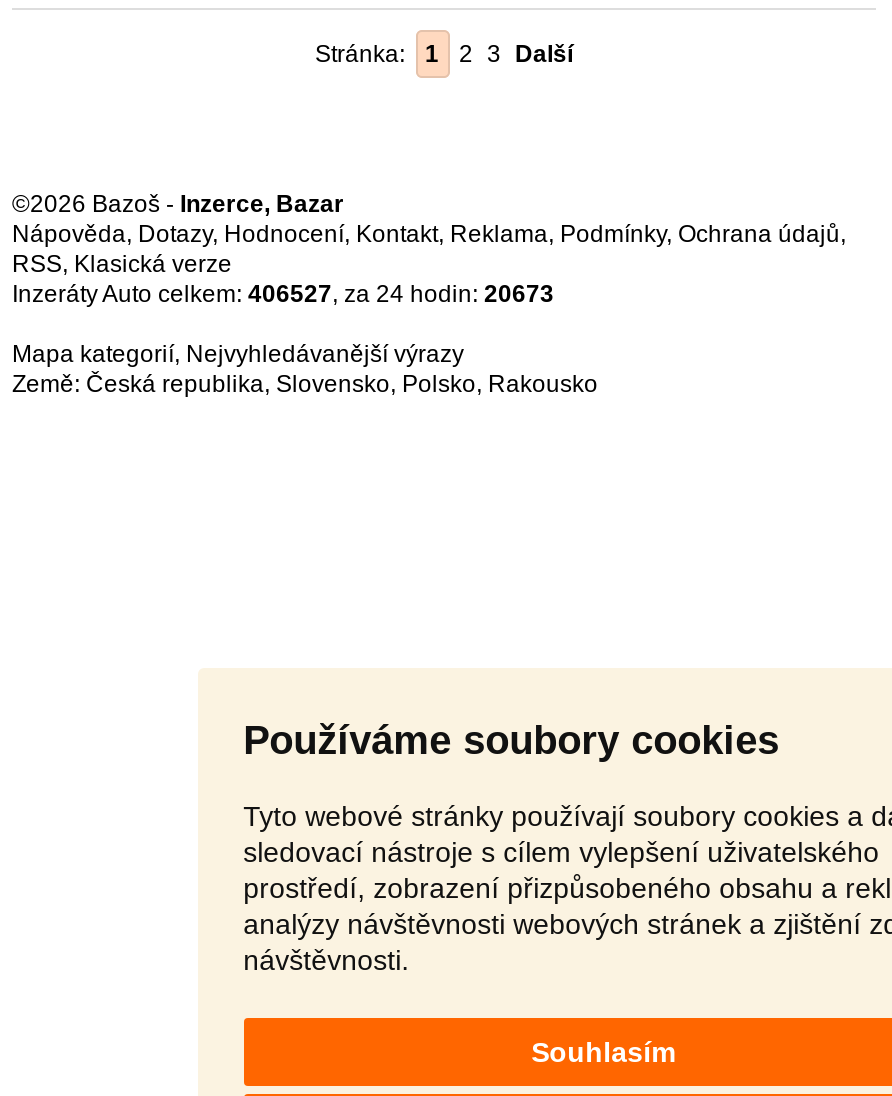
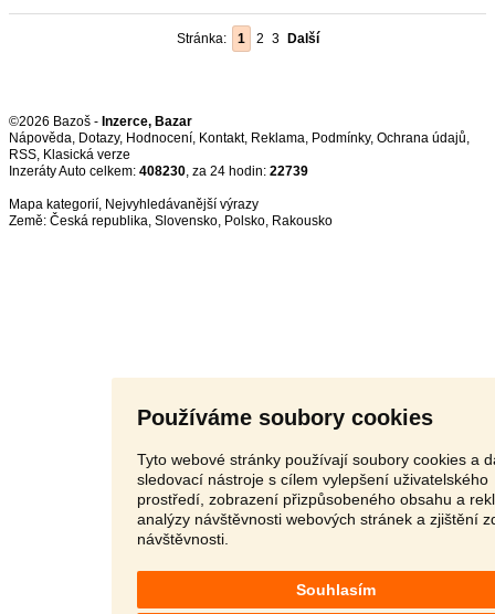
[12,280,554,308] Inzeráty Auto celkem: 406527, za 24 hodin: 20673 -> [9,163,308,179] Inzeráty Auto celkem: 408230, za 24 hodin: 22739

